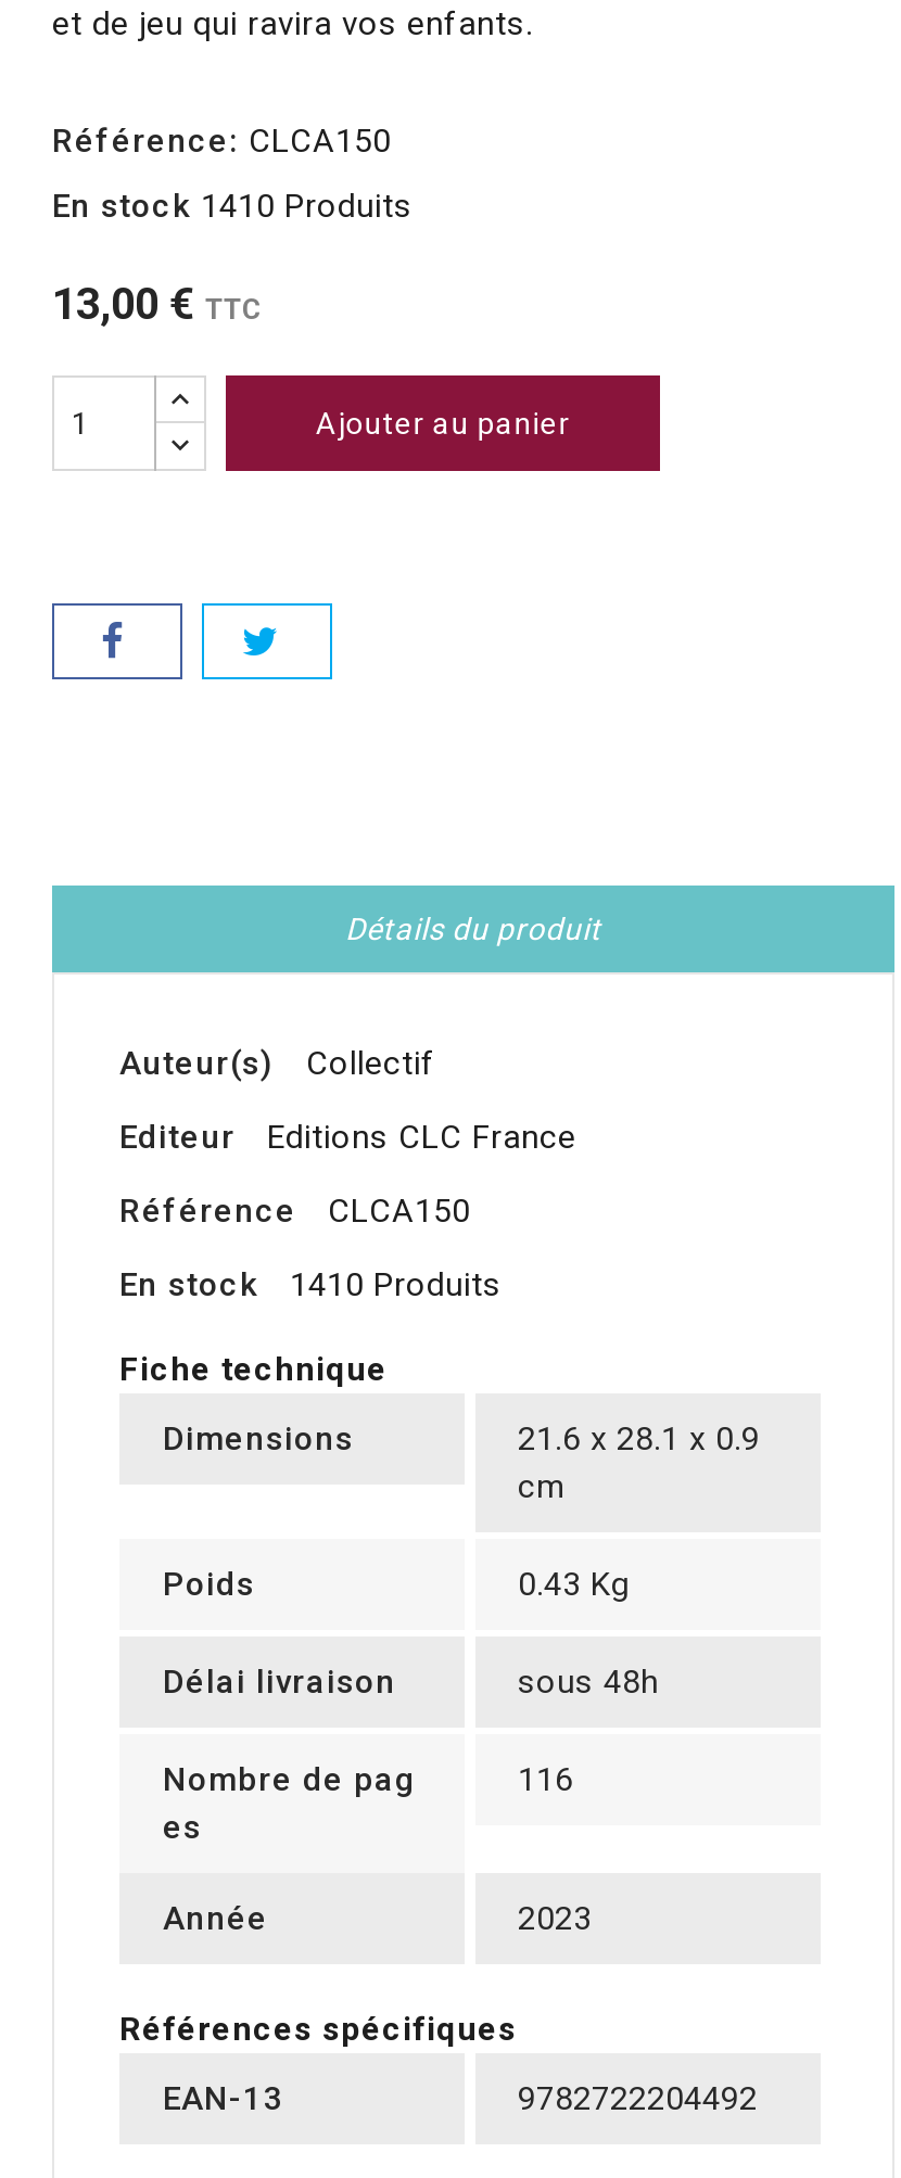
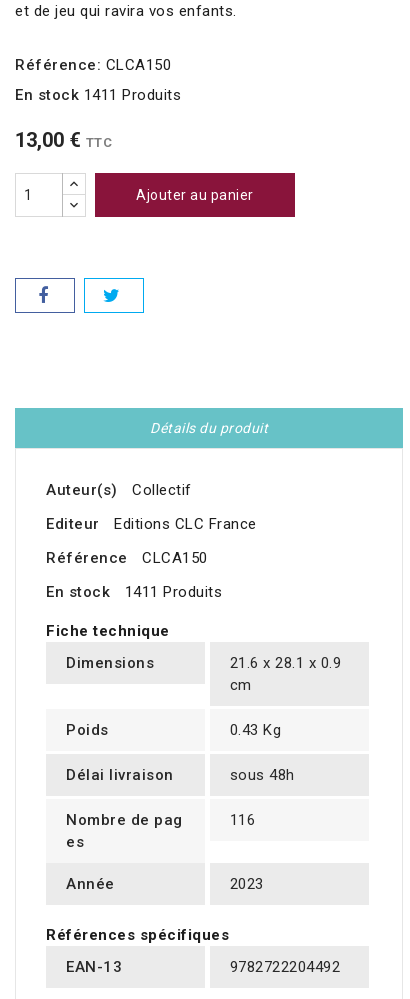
[52,187,413,226] En stock 1410 Produits -> [15,86,181,104] En stock 1411 Produits
[119,1265,502,1304] En stock 1410 Produits -> [46,583,222,601] En stock 1411 Produits

